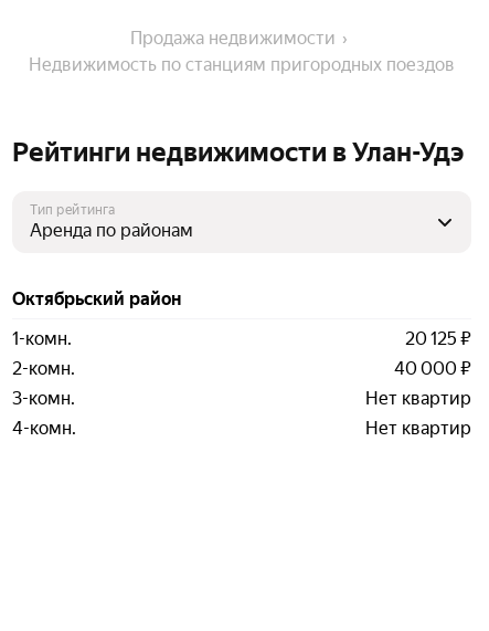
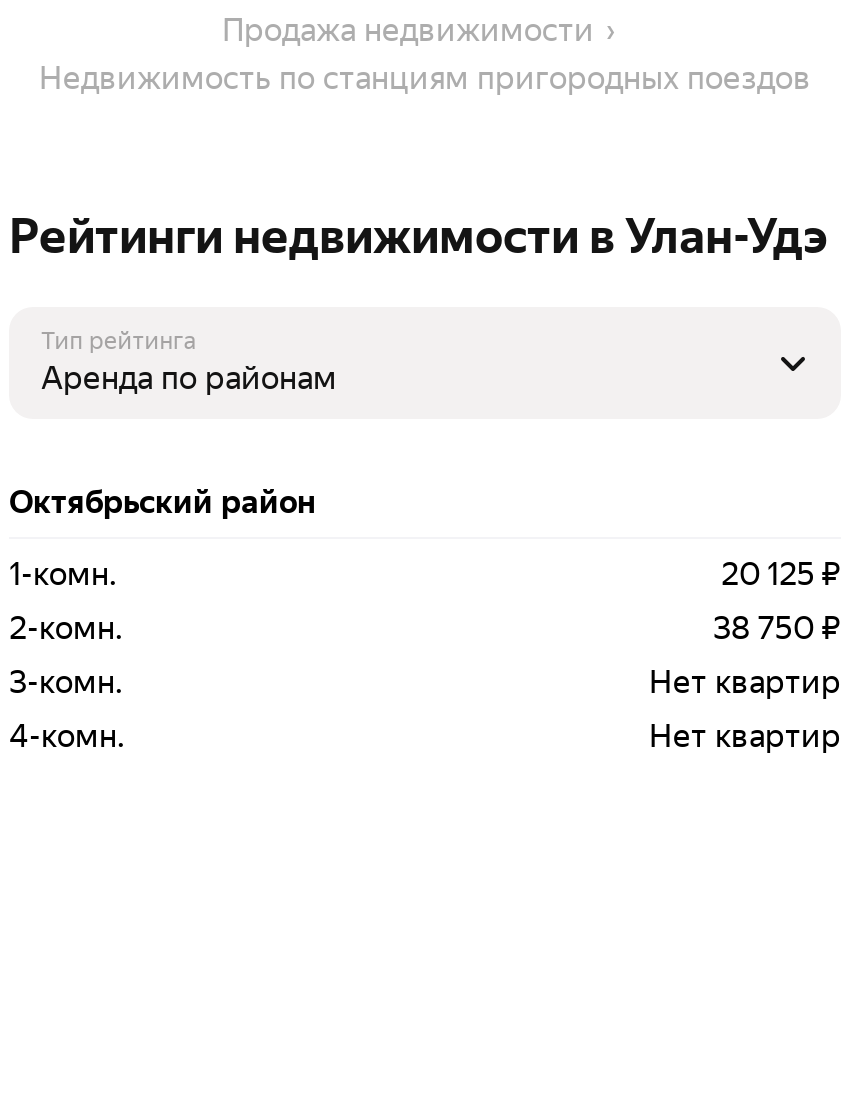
[394,358,471,379] 40 000 ₽ -> [713,609,841,647] 38 750 ₽

